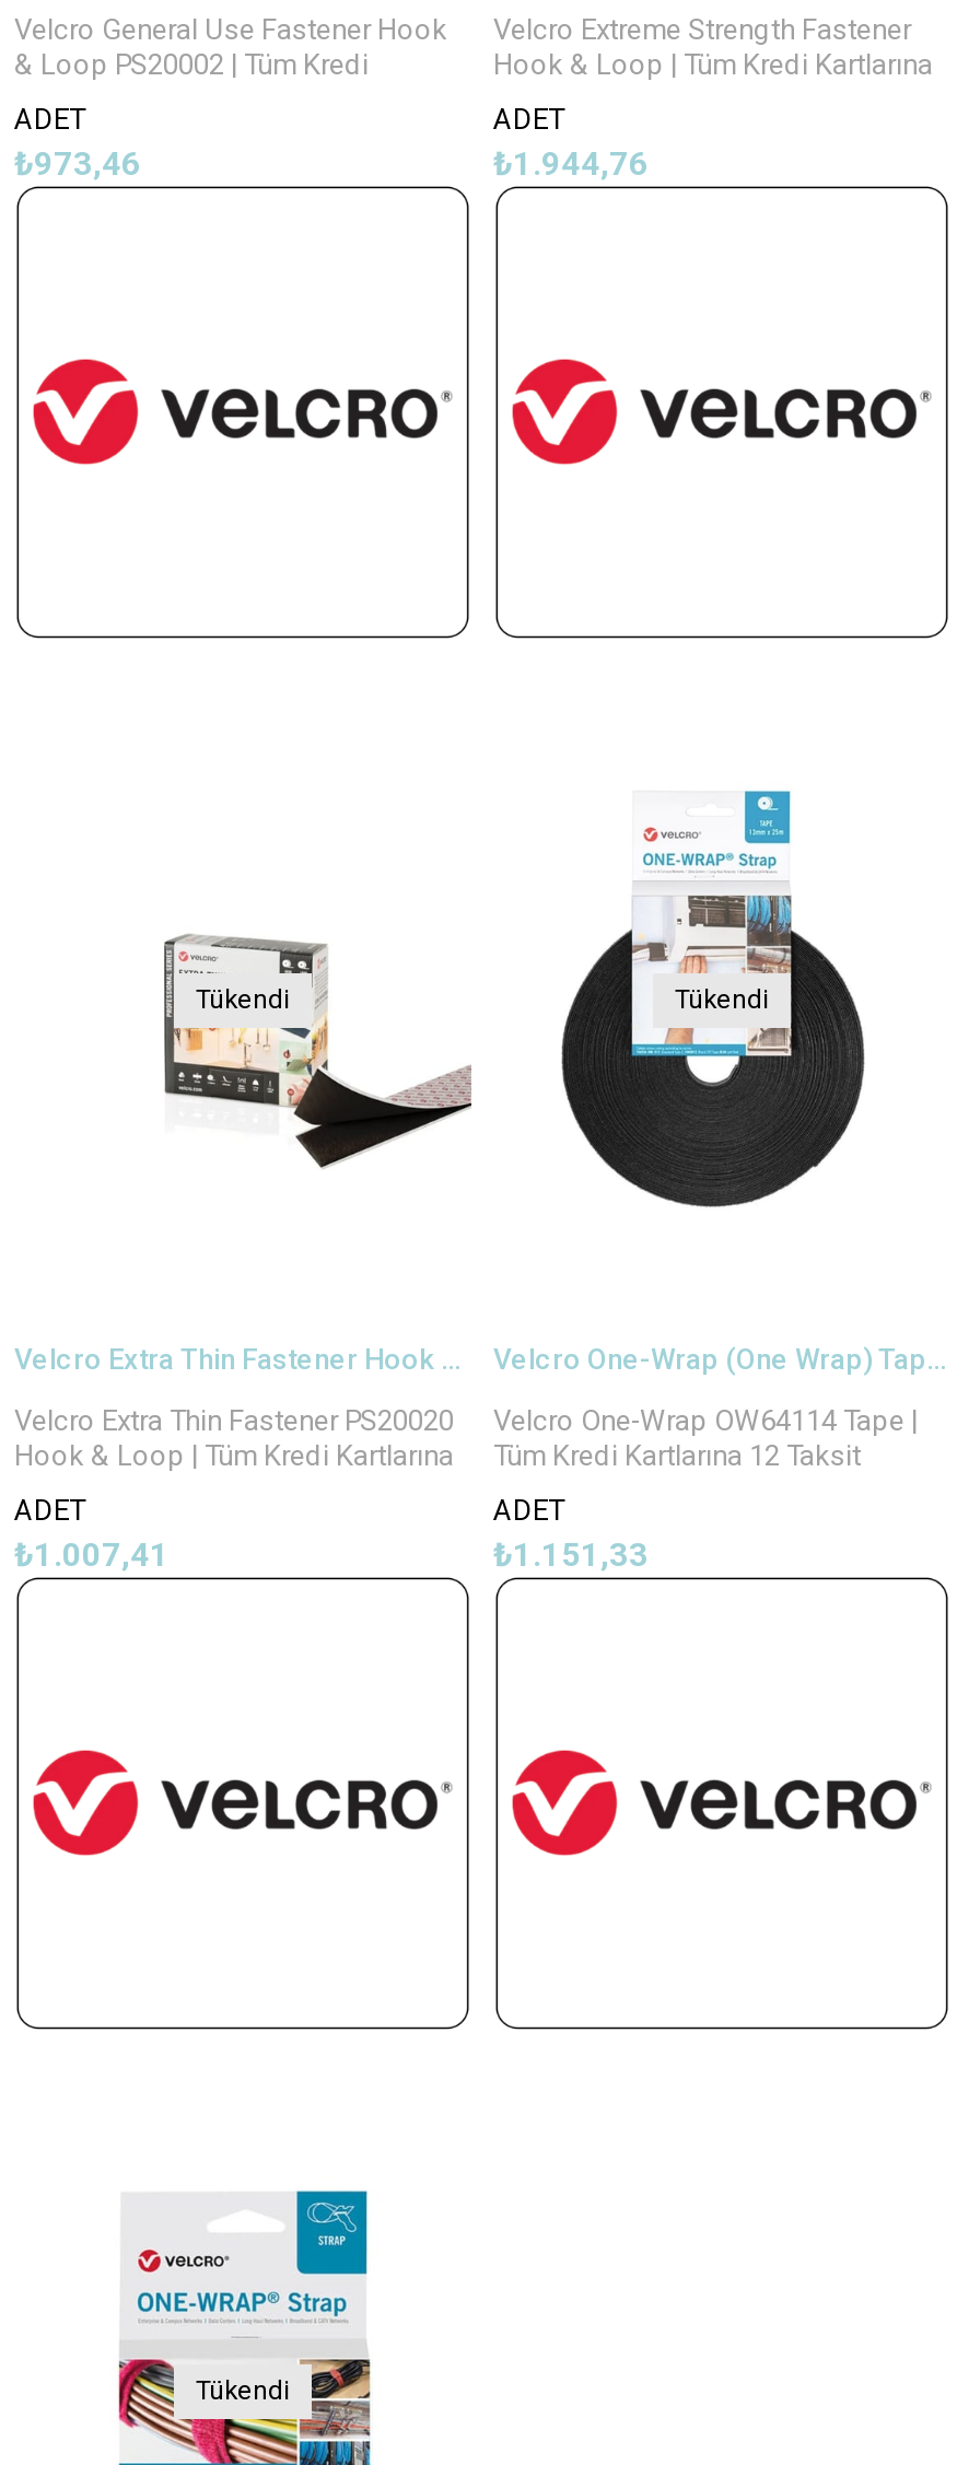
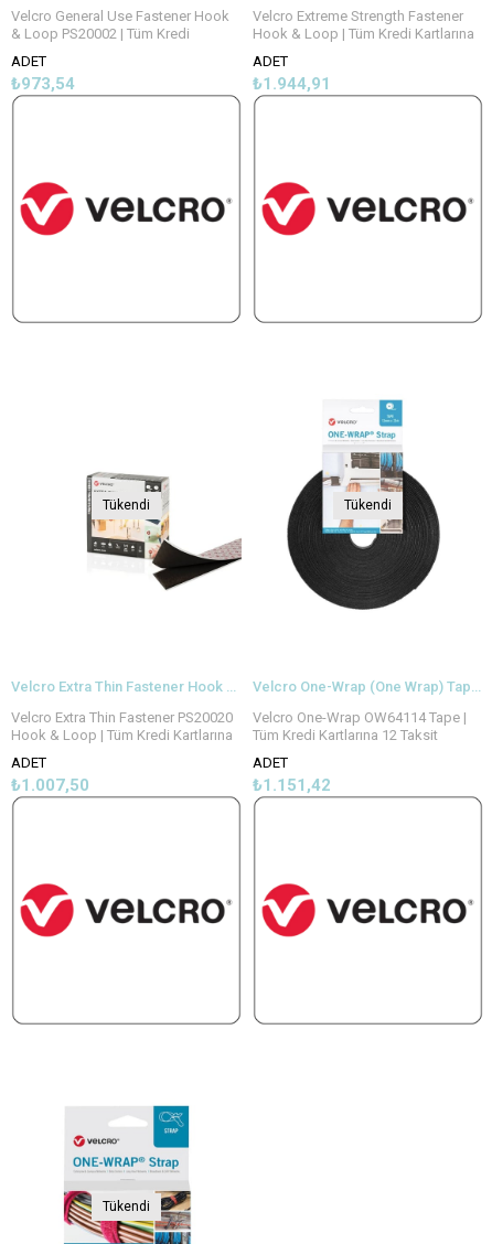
[14,143,141,183] ₺973,46 -> [11,73,75,93] ₺973,54
[493,143,649,183] ₺1.944,76 -> [253,73,331,93] ₺1.944,91
[14,1535,170,1575] ₺1.007,41 -> [11,775,89,795] ₺1.007,50
[493,1535,649,1575] ₺1.151,33 -> [253,775,331,795] ₺1.151,42

